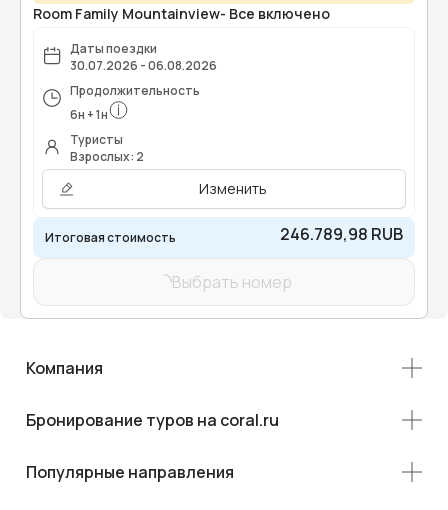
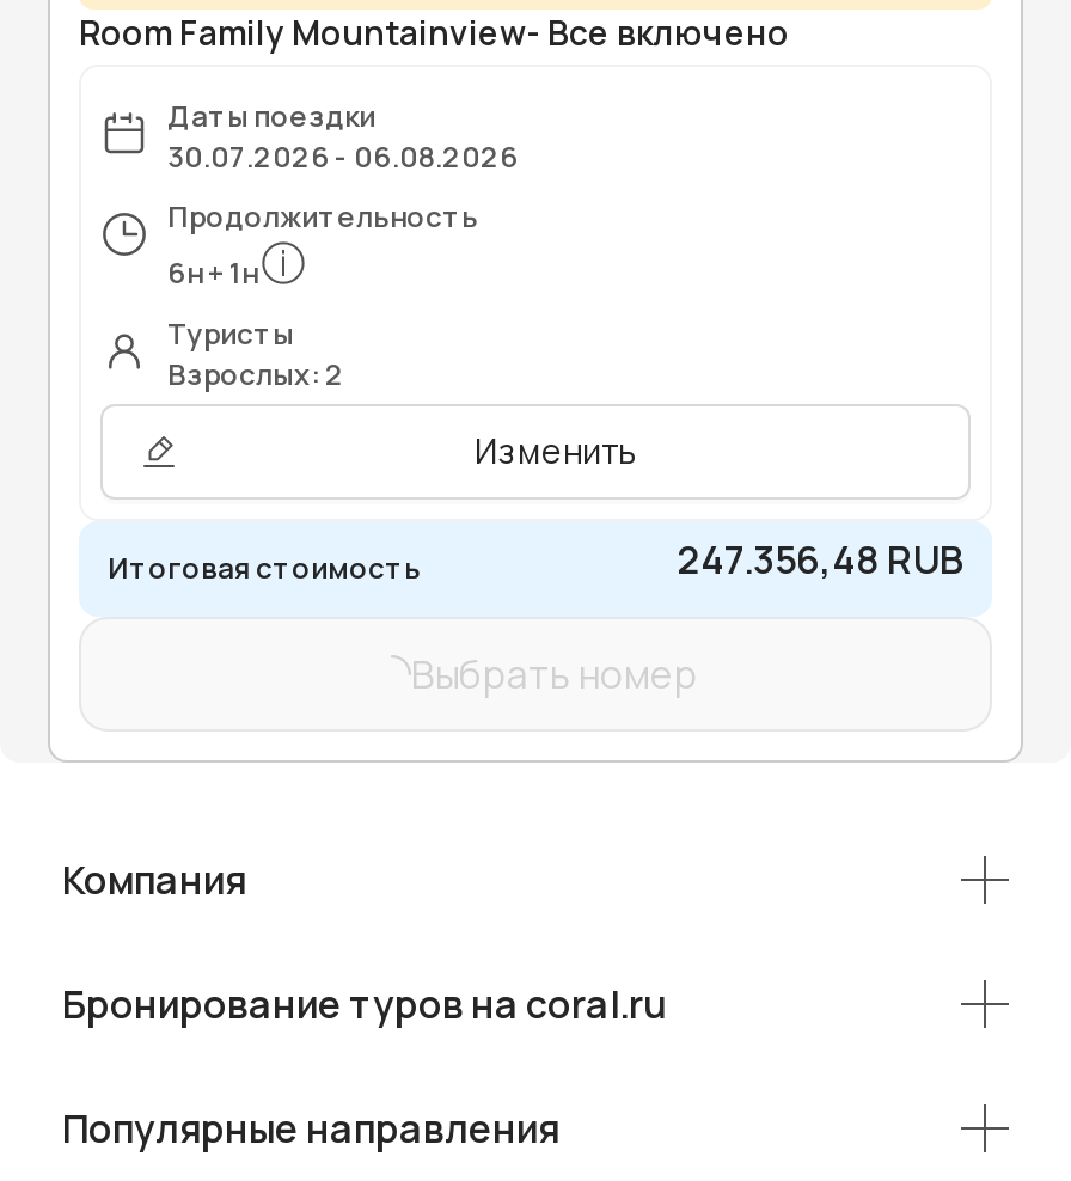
[280,223,403,245] 246.789,98 RUB -> [677,532,963,585] 247.356,48 RUB

